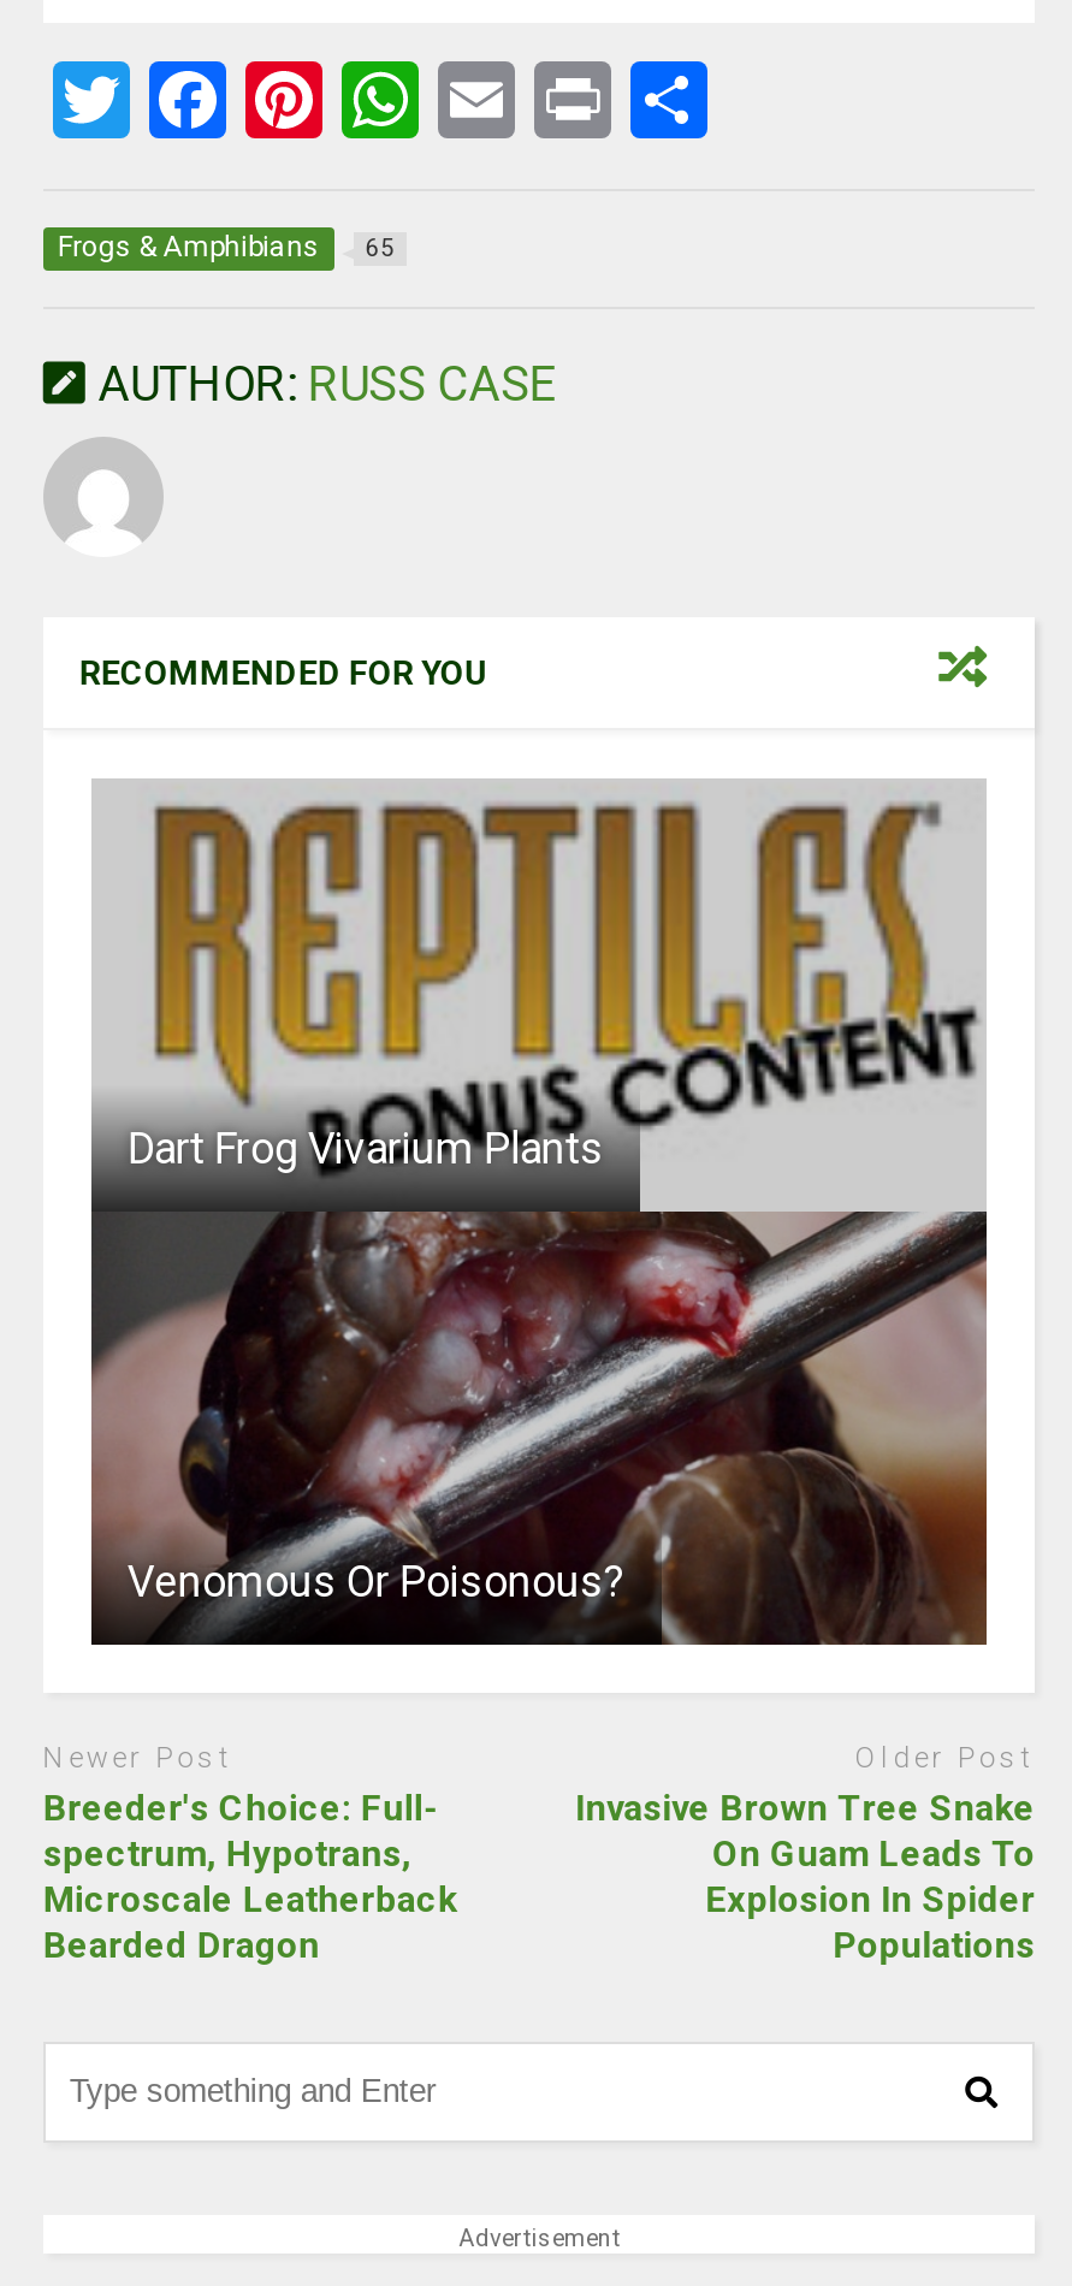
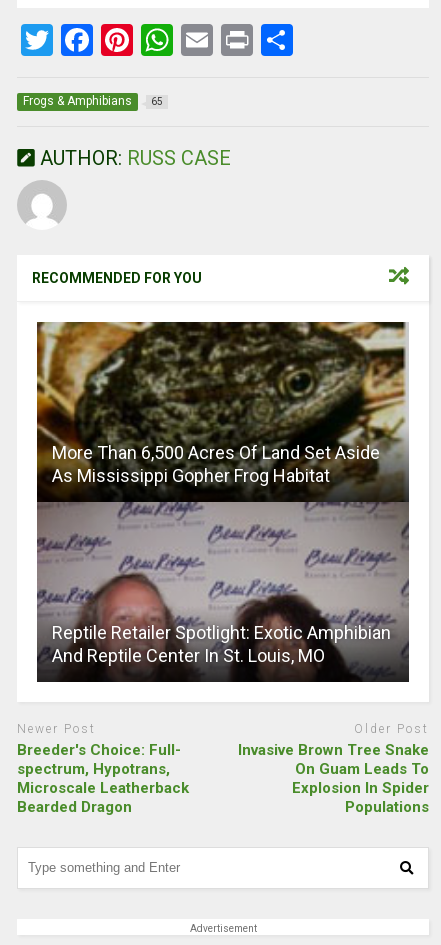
[89,778,987,1645] [image] | Dart Frog Vivarium Plants -> [36,321,409,682] [image] | More Than 6,500 Acres Of Land Set Aside | As Mississippi Gopher Frog Habitat
[127,1556,625,1607] Venomous Or Poisonous? -> [52,622,391,666] Reptile Retailer Spotlight: Exotic Amphibian | And Reptile Center In St. Louis, MO

